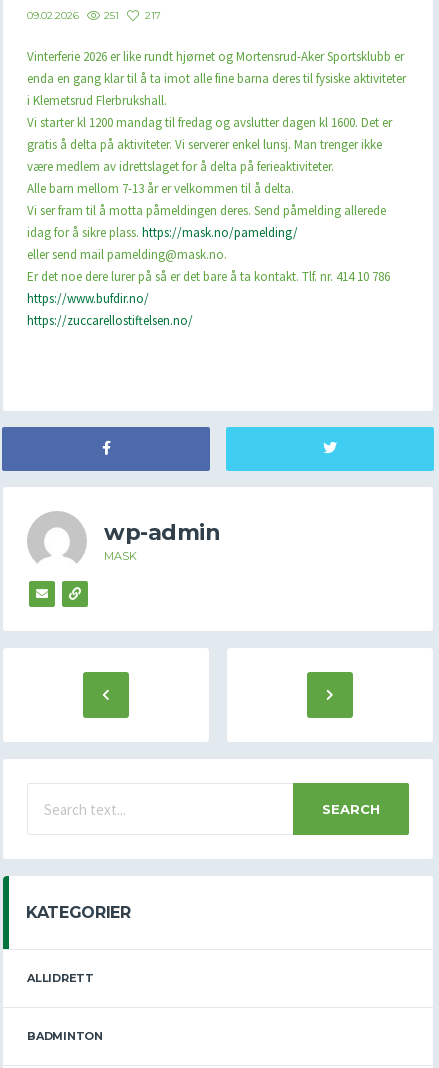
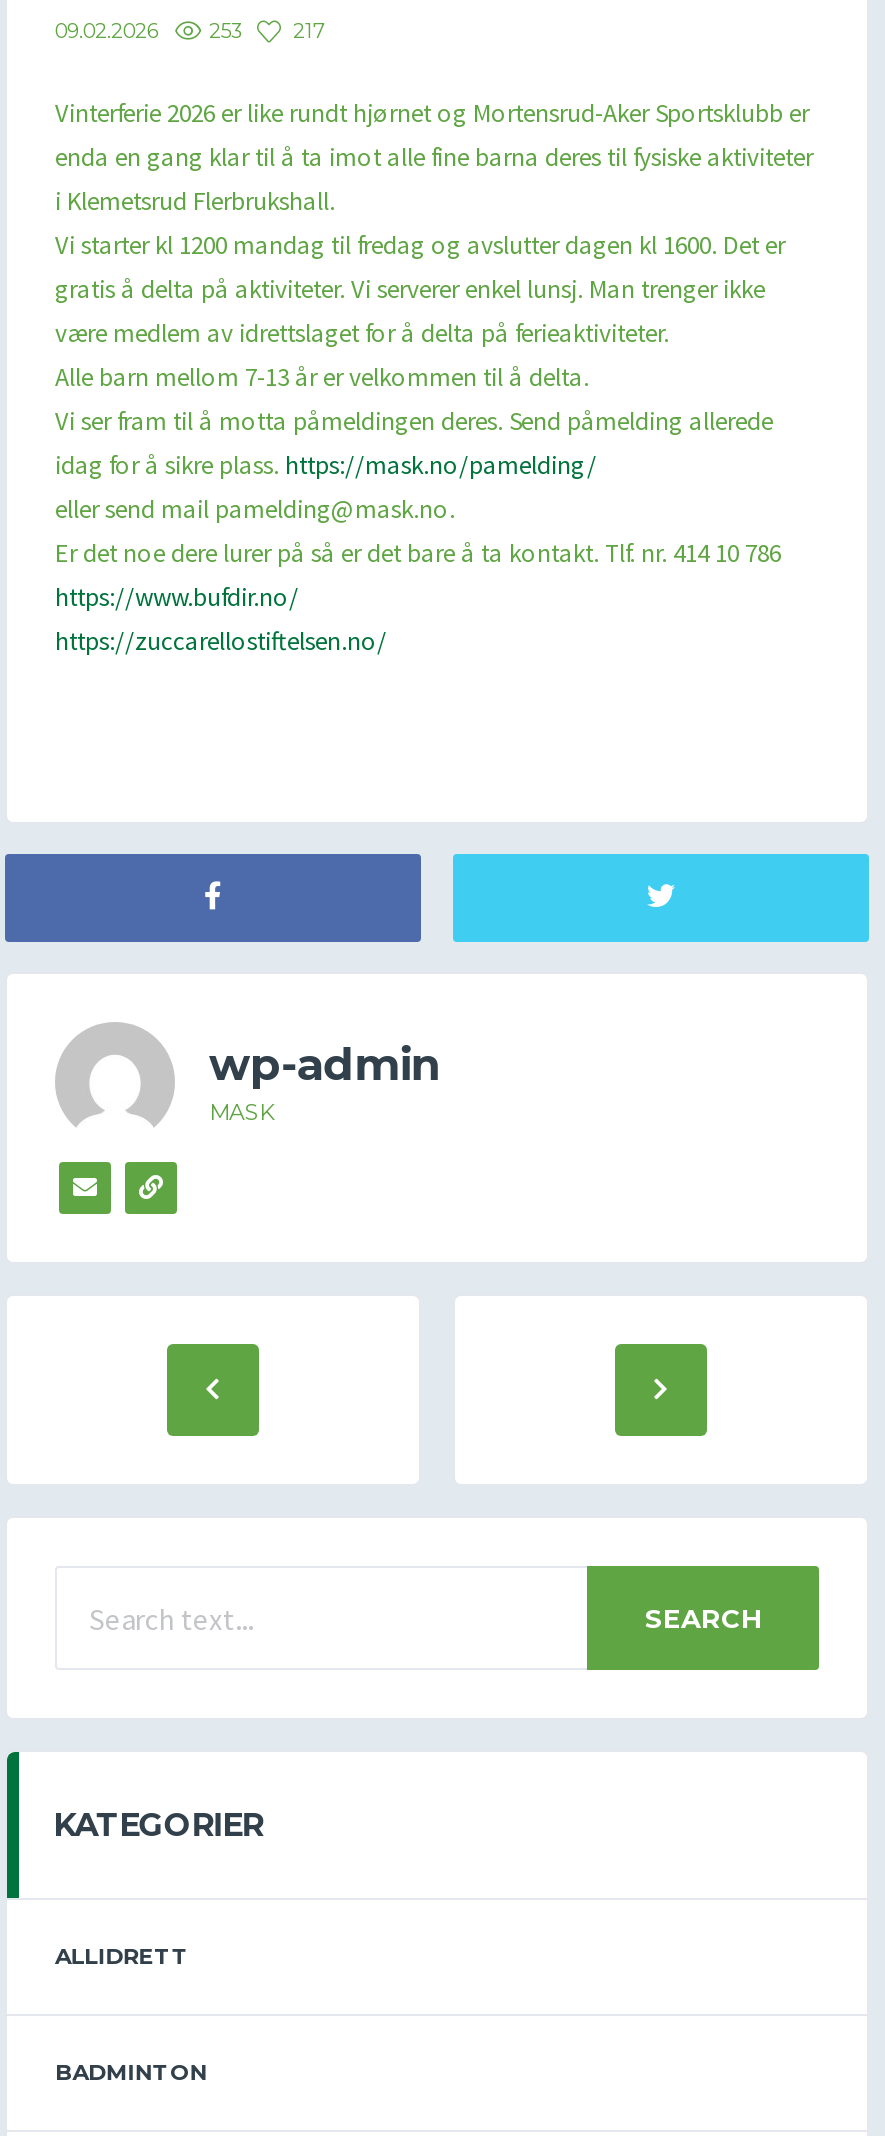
[27,9,119,22] 09.02.2026 251 -> [55,17,241,44] 09.02.2026 253

